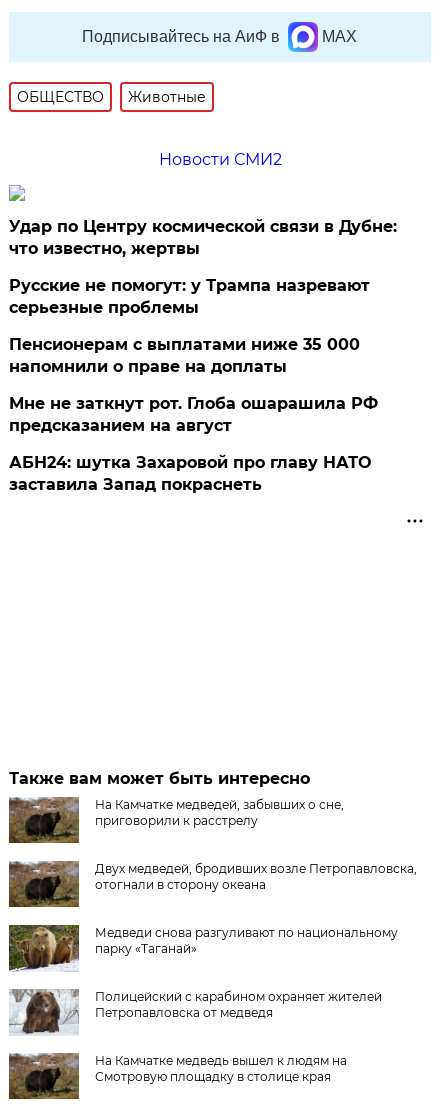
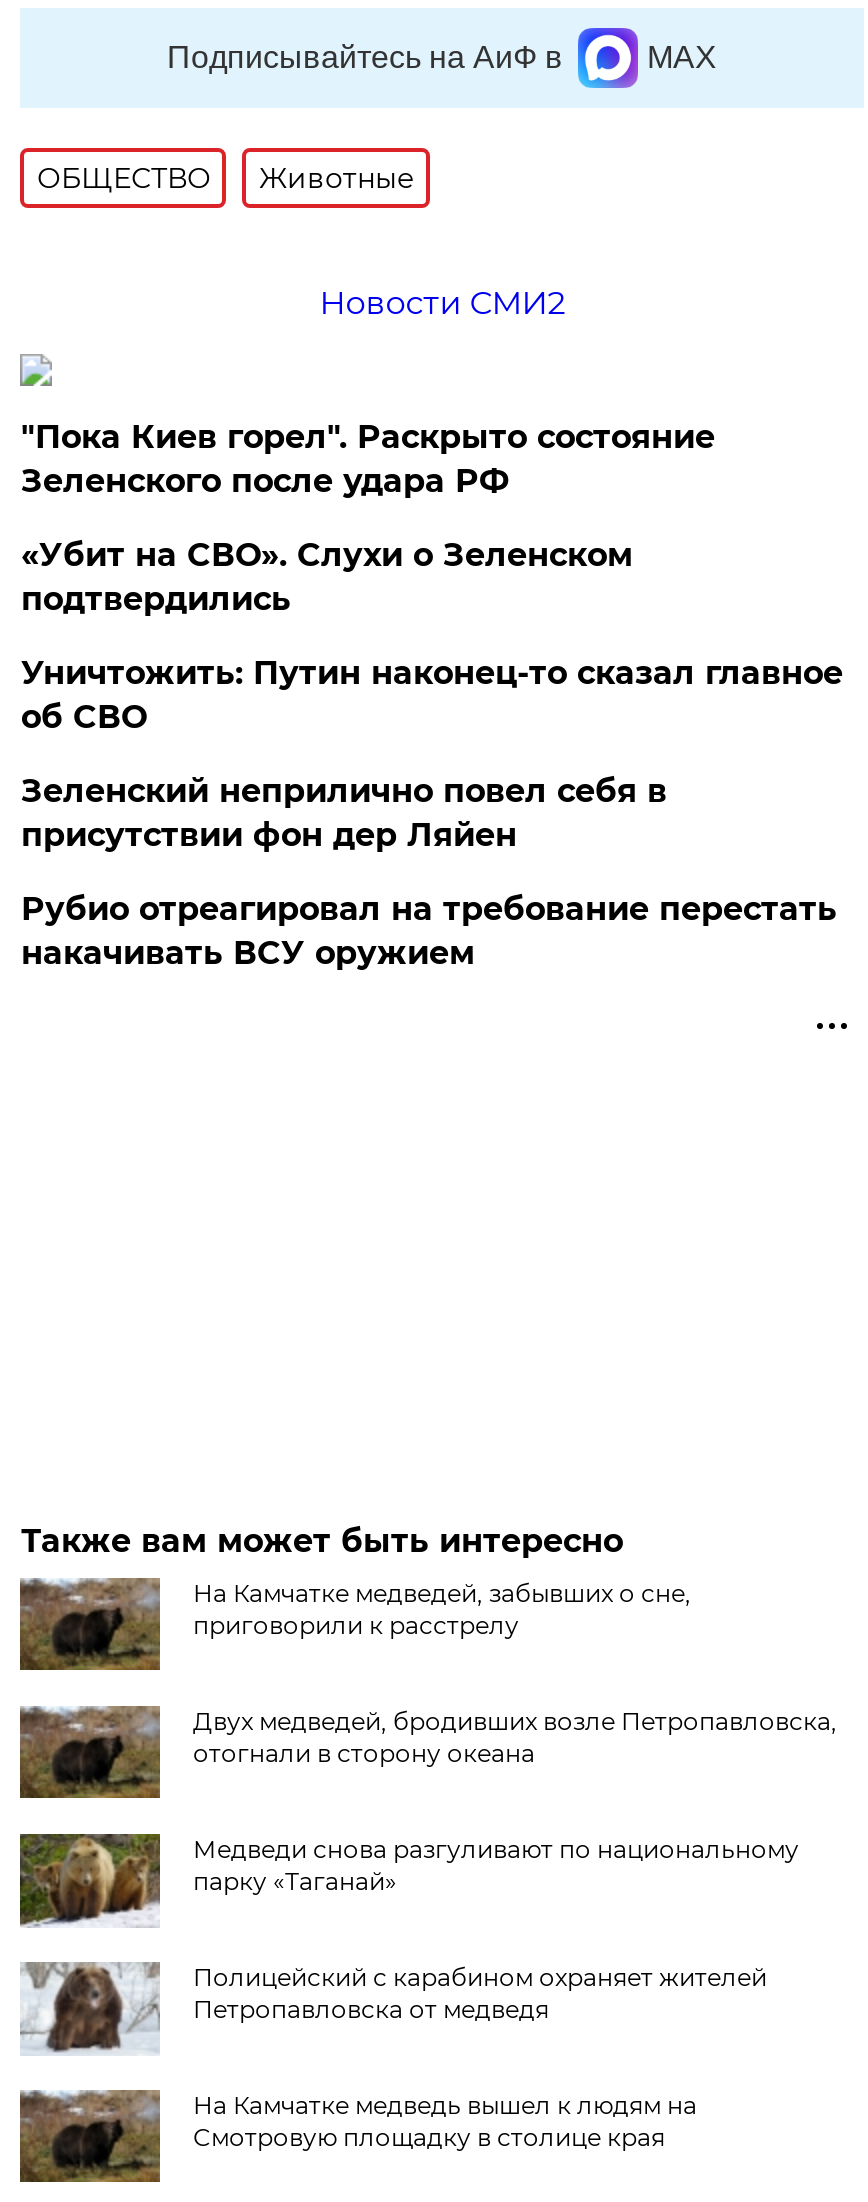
[9,217,397,258] Удар по Центру космической связи в Дубне: | что известно, жертвы -> [21,418,715,500] "Пока Киев горел". Раскрыто состояние | Зеленского после удара РФ
[9,276,370,317] Русские не помогут: у Трампа назревают | серьезные проблемы -> [21,536,633,618] «Убит на СВО». Слухи о Зеленском | подтвердились
[9,335,360,376] Пенсионерам с выплатами ниже 35 000 | напомнили о праве на доплаты -> [21,654,843,736] Уничтожить: Путин наконец-то сказал главное | об СВО
[9,394,378,435] Мне не заткнут рот. Глоба ошарашила РФ | предсказанием на август -> [21,772,667,854] Зеленский неприлично повел cебя в | присутствии фон дер Ляйен
[9,453,371,494] АБН24: шутка Захаровой про главу НАТО | заставила Запад покраснеть -> [21,890,837,972] Рубио отреагировал на требование перестать | накачивать ВСУ оружием

